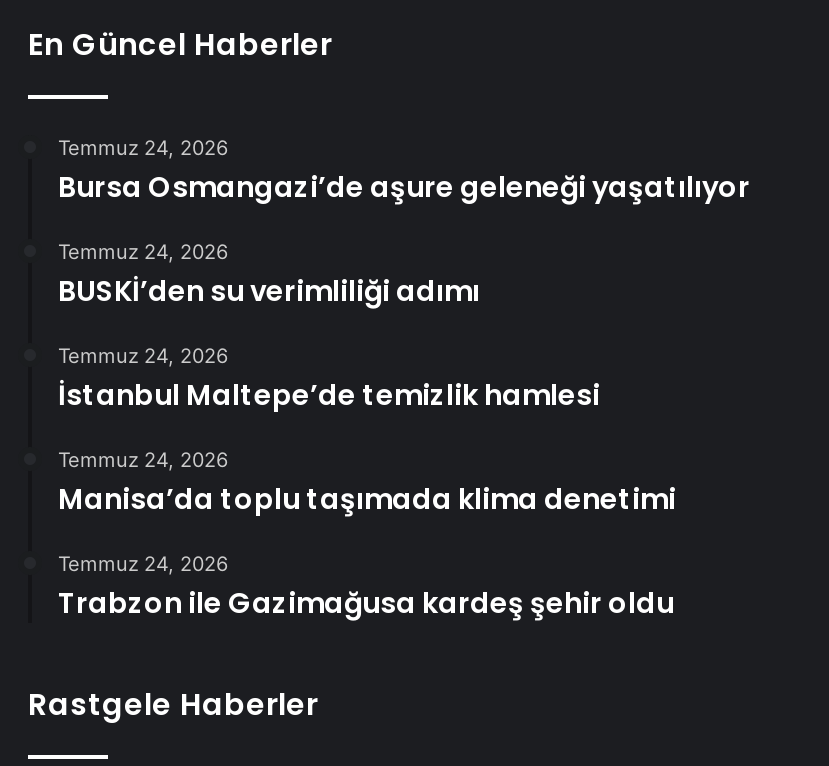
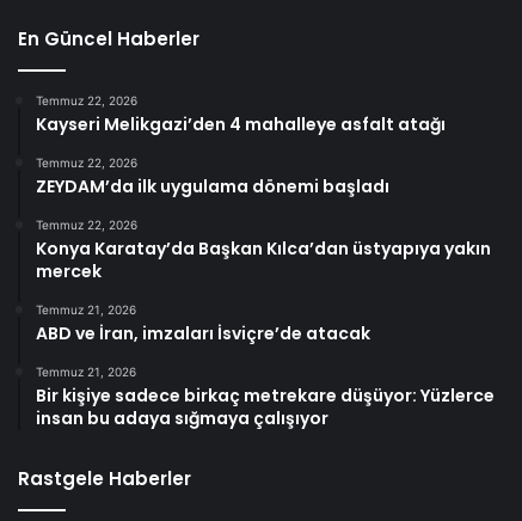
[58,135,750,207] Temmuz 24, 2026 | Bursa Osmangazi’de aşure geleneği yaşatılıyor -> [36,93,446,136] Temmuz 22, 2026 | Kayseri Melikgazi’den 4 mahalleye asfalt atağı
[58,239,480,311] Temmuz 24, 2026 | BUSKİ’den su verimliliği adımı -> [36,155,389,198] Temmuz 22, 2026 | ZEYDAM’da ilk uygulama dönemi başladı
[58,343,600,415] Temmuz 24, 2026 | İstanbul Maltepe’de temizlik hamlesi -> [36,217,491,283] Temmuz 22, 2026 | Konya Karatay’da Başkan Kılca’dan üstyapıya yakın | mercek
[58,447,676,519] Temmuz 24, 2026 | Manisa’da toplu taşımada klima denetimi -> [36,302,370,345] Temmuz 21, 2026 | ABD ve İran, imzaları İsviçre’de atacak
[58,551,674,623] Temmuz 24, 2026 | Trabzon ile Gazimağusa kardeş şehir oldu -> [36,364,495,430] Temmuz 21, 2026 | Bir kişiye sadece birkaç metrekare düşüyor: Yüzlerce | insan bu adaya sığmaya çalışıyor

